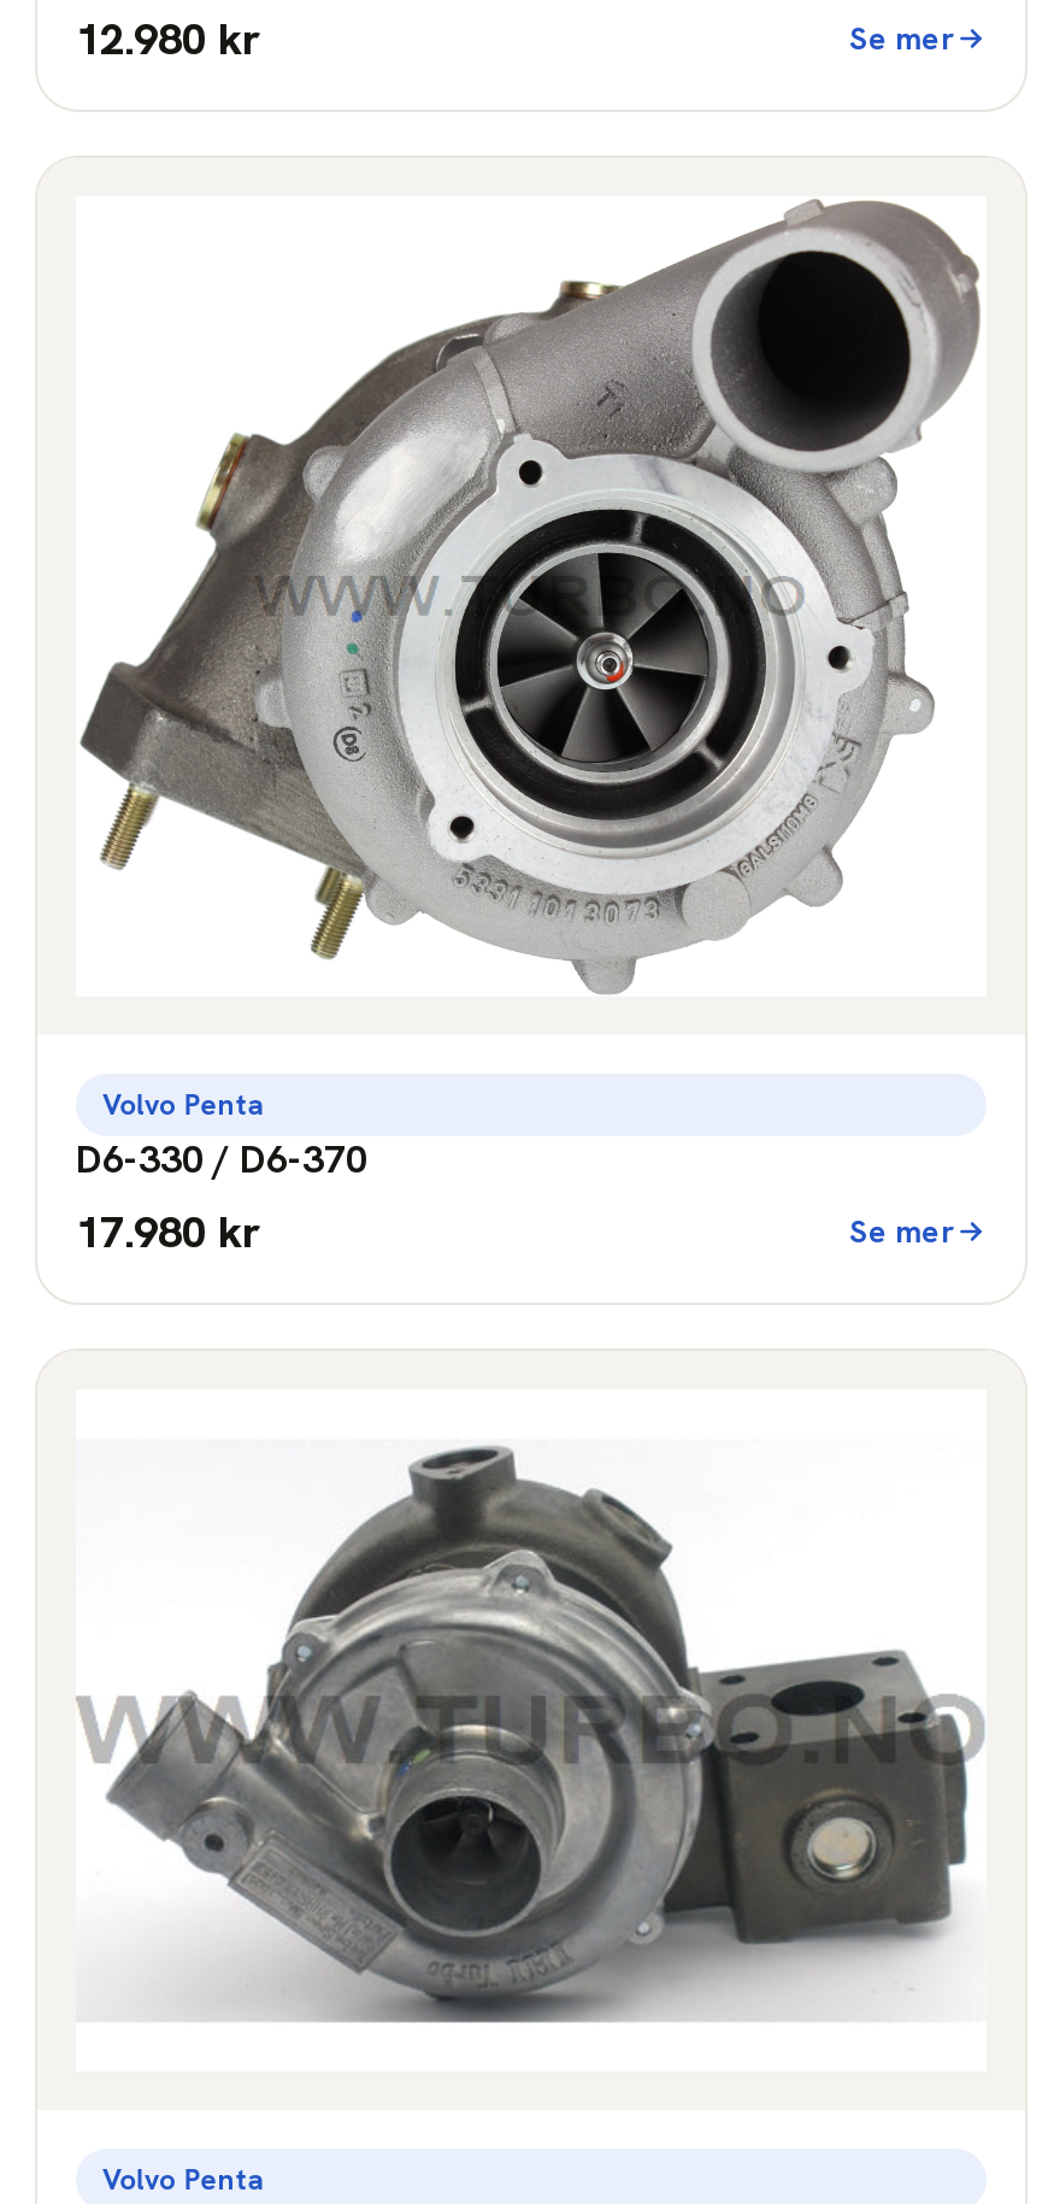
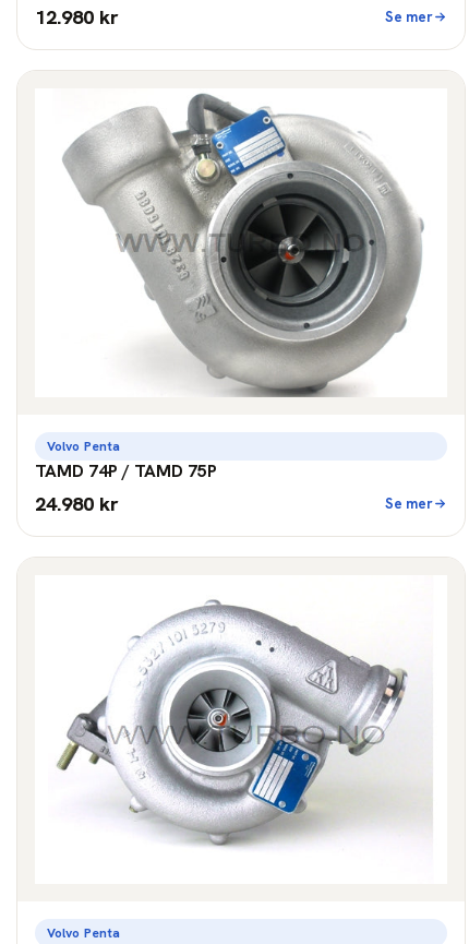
[78,198,982,993] [image] -> [47,91,436,397] [image]
[76,1133,367,1259] D6-330 / D6-370 | 17.980 kr -> [35,459,217,516] TAMD 74P / TAMD 75P | 24.980 kr
[76,1444,987,2024] [image] -> [36,601,446,862] [image]

